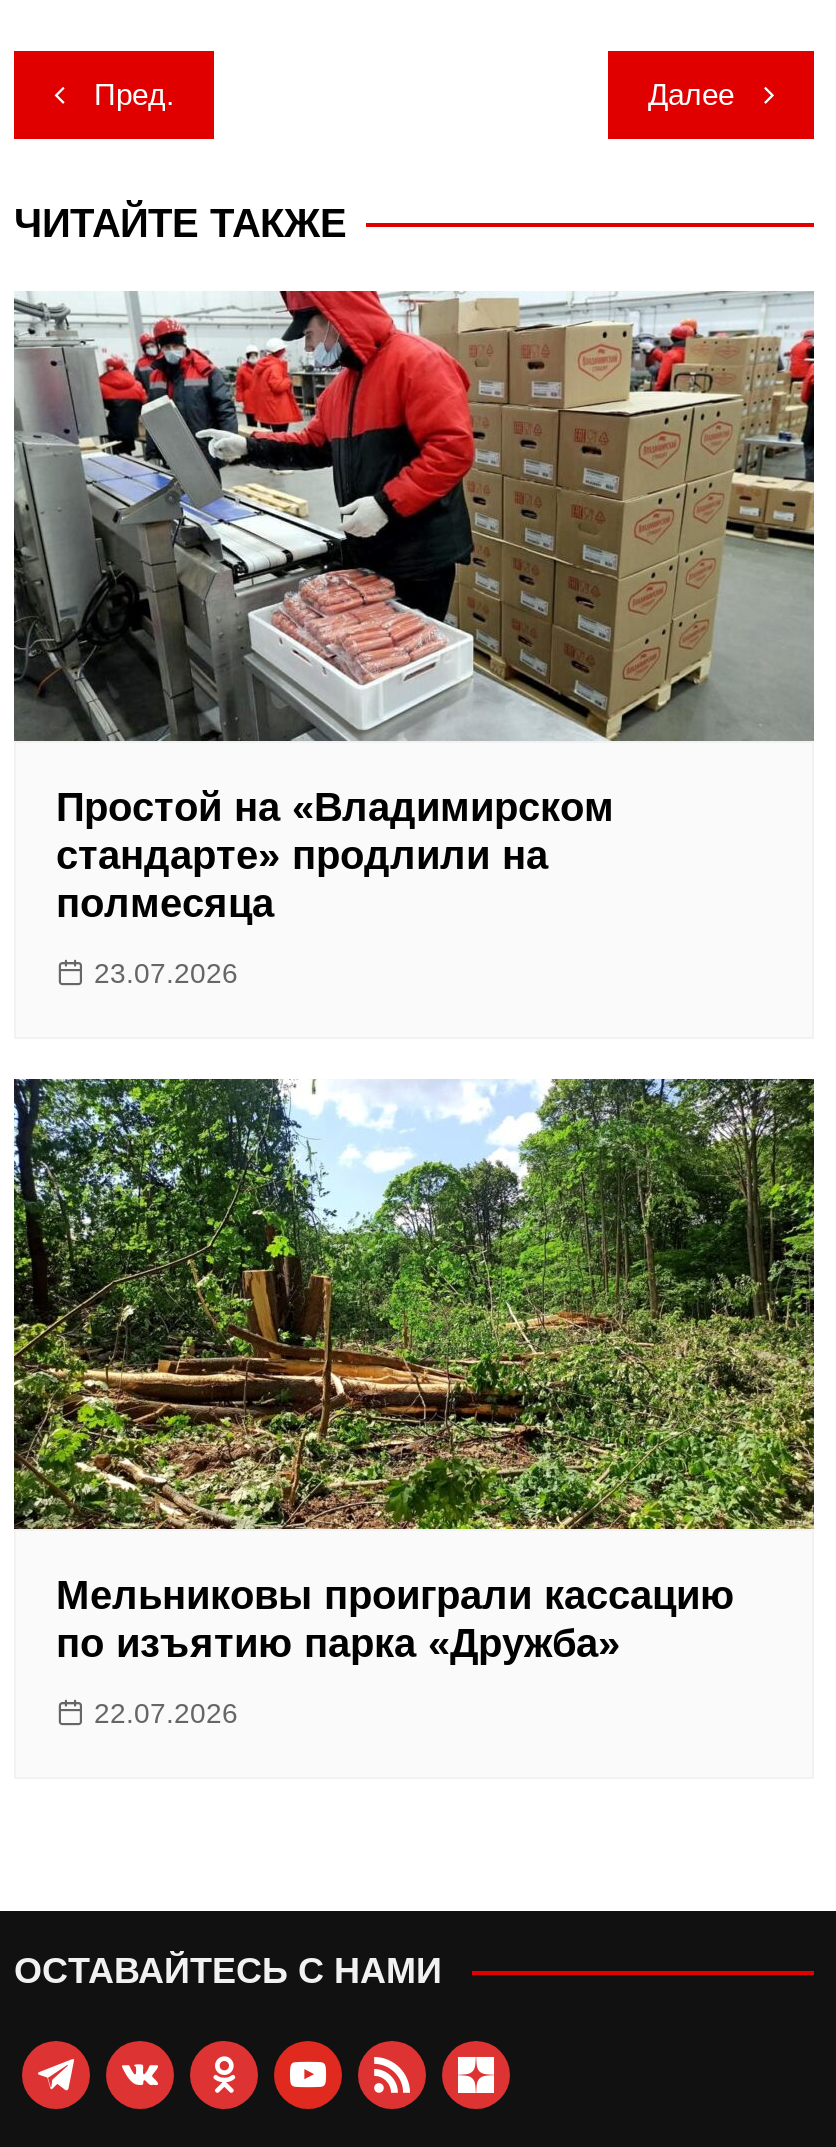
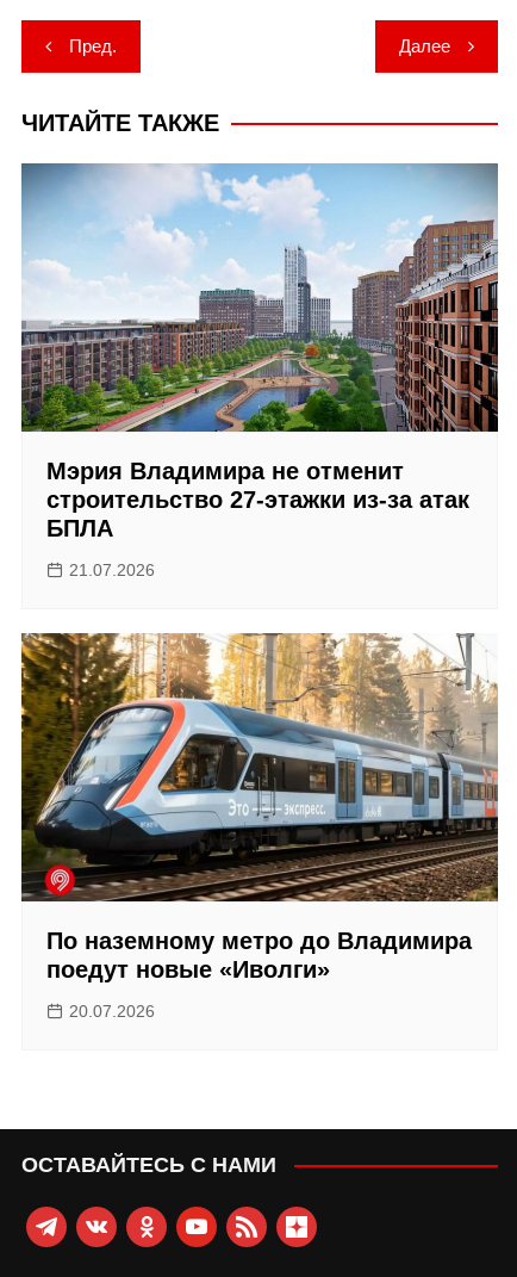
[12,289,816,924] [image] | Простой на «Владимирском | стандарте» продлили на | полмесяца -> [21,162,499,541] [image] | Мэрия Владимира не отменит | строительство 27-этажки из-за атак | БПЛА
[94,956,238,988] 23.07.2026 -> [69,560,155,579] 21.07.2026
[12,1077,816,1664] [image] | Мельниковы проиграли кассацию | по изъятию парка «Дружба» -> [20,632,499,982] [image] | По наземному метро до Владимира | поедут новые «Иволги»
[94,1696,238,1728] 22.07.2026 -> [69,1001,155,1020] 20.07.2026

